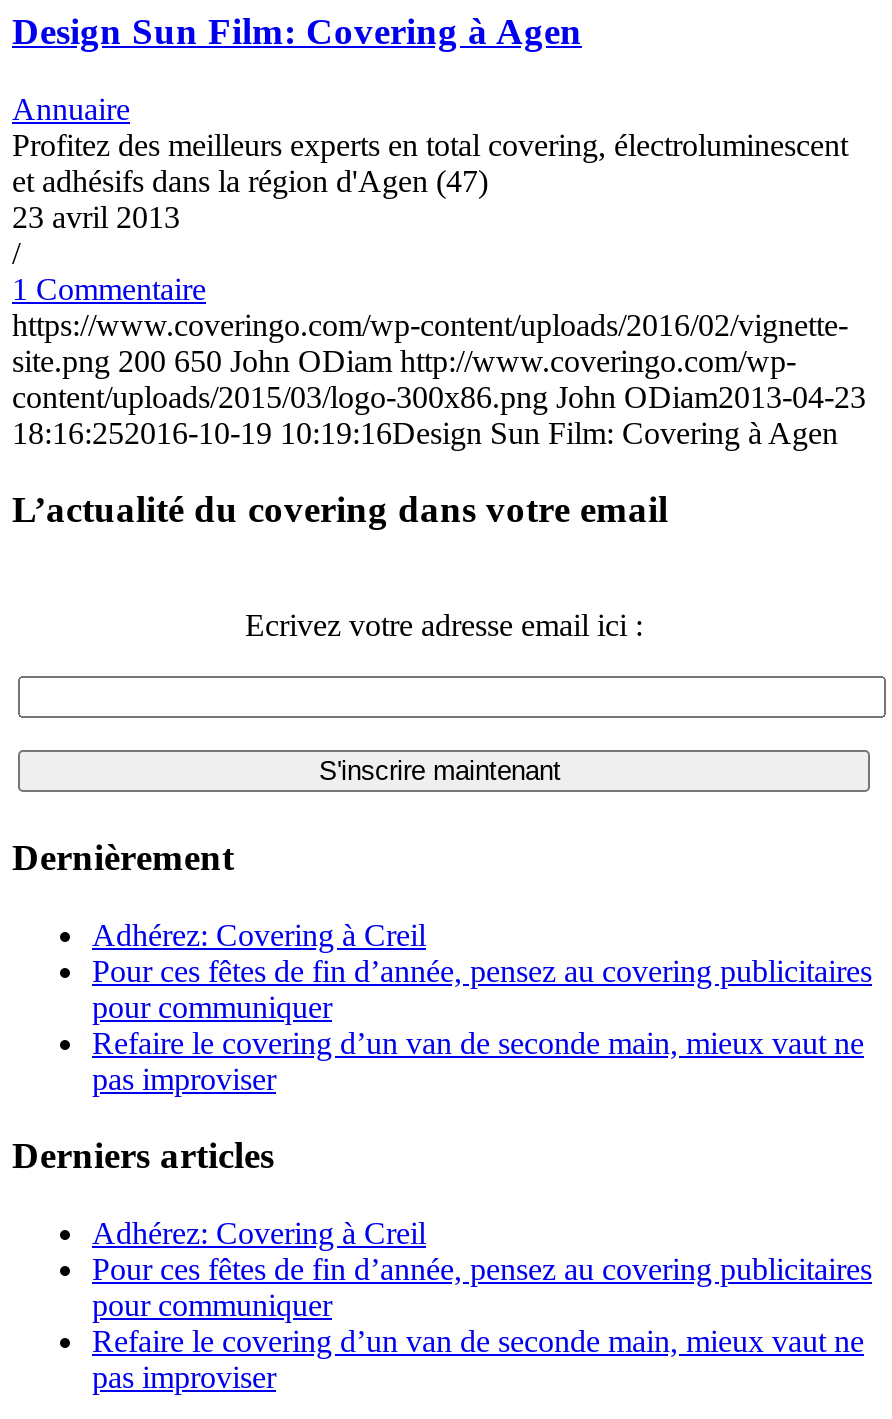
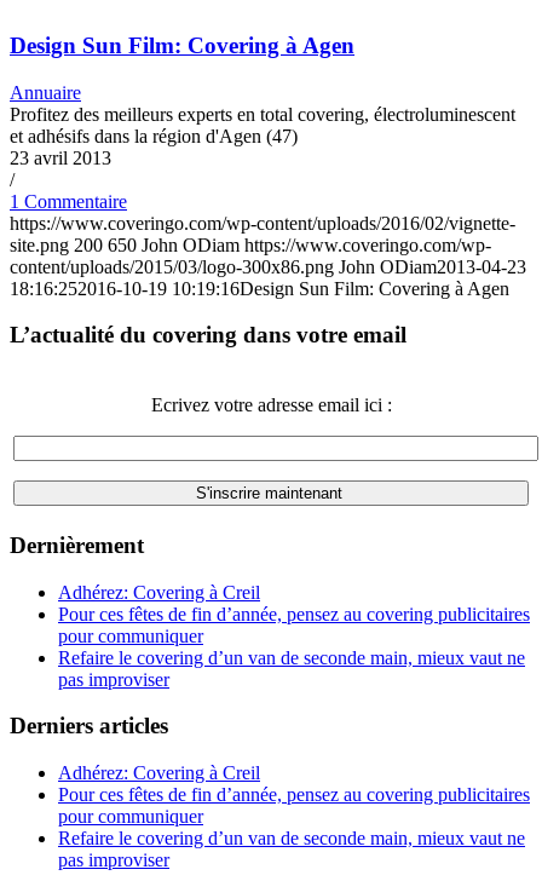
[12,344,796,378] site.png 200 650 John ODiam http://www.coveringo.com/wp- -> [10,235,491,255] site.png 200 650 John ODiam https://www.coveringo.com/wp-

